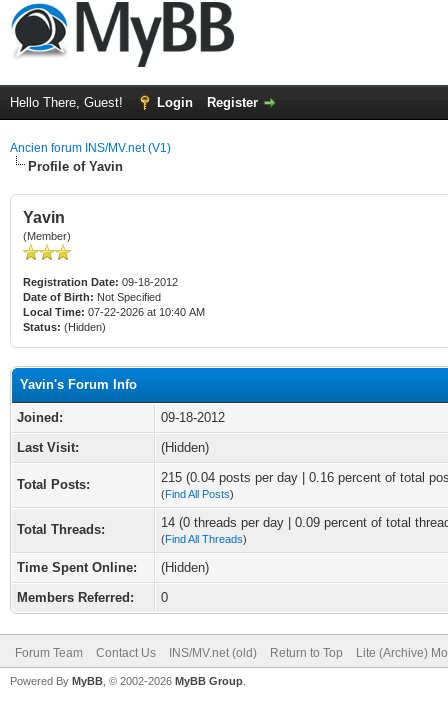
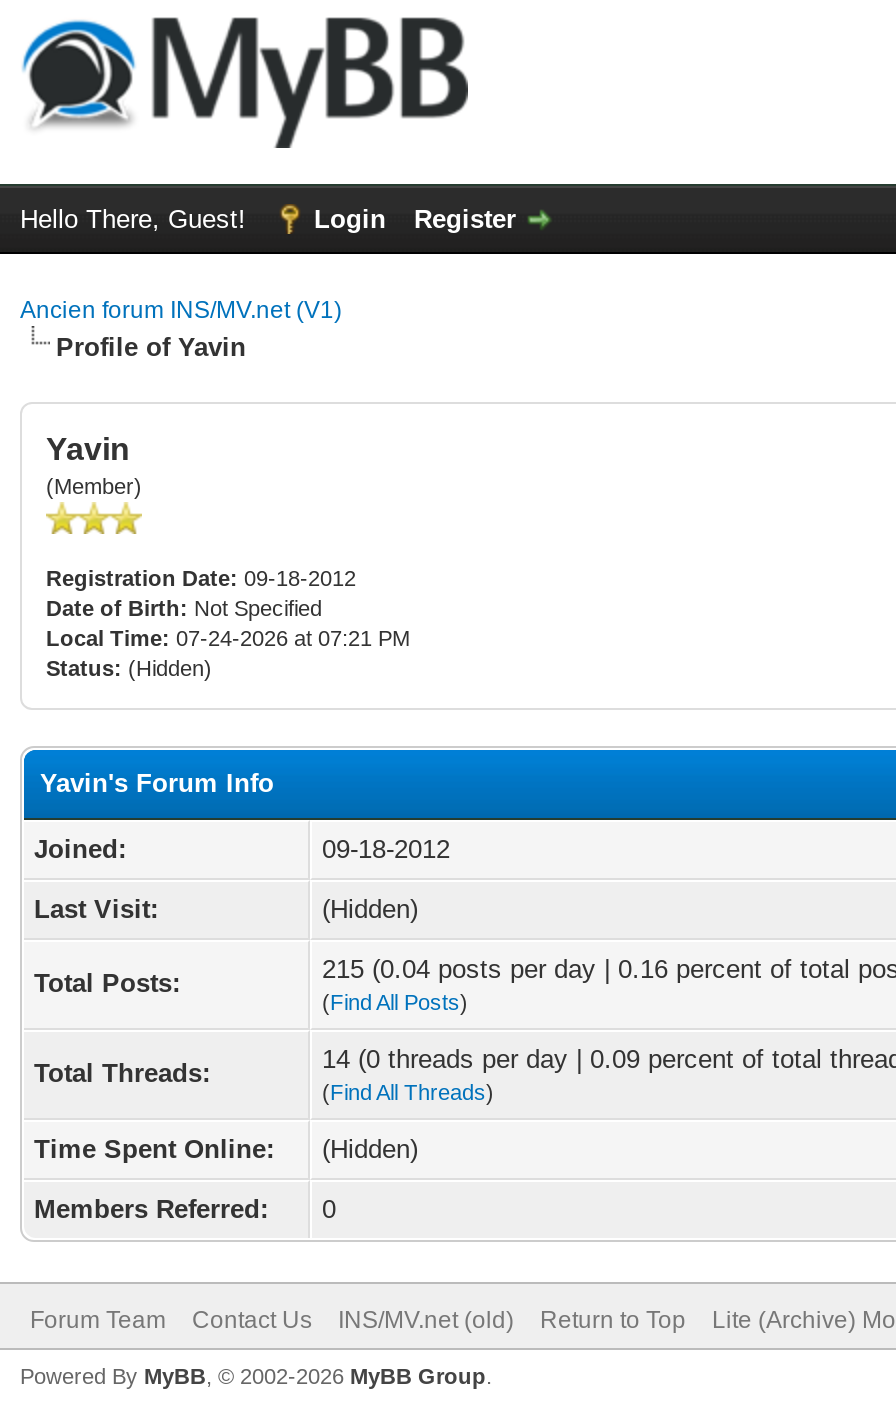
[23,306,205,318] Local Time: 07-22-2026 at 10:40 AM -> [46,626,410,650] Local Time: 07-24-2026 at 07:21 PM

